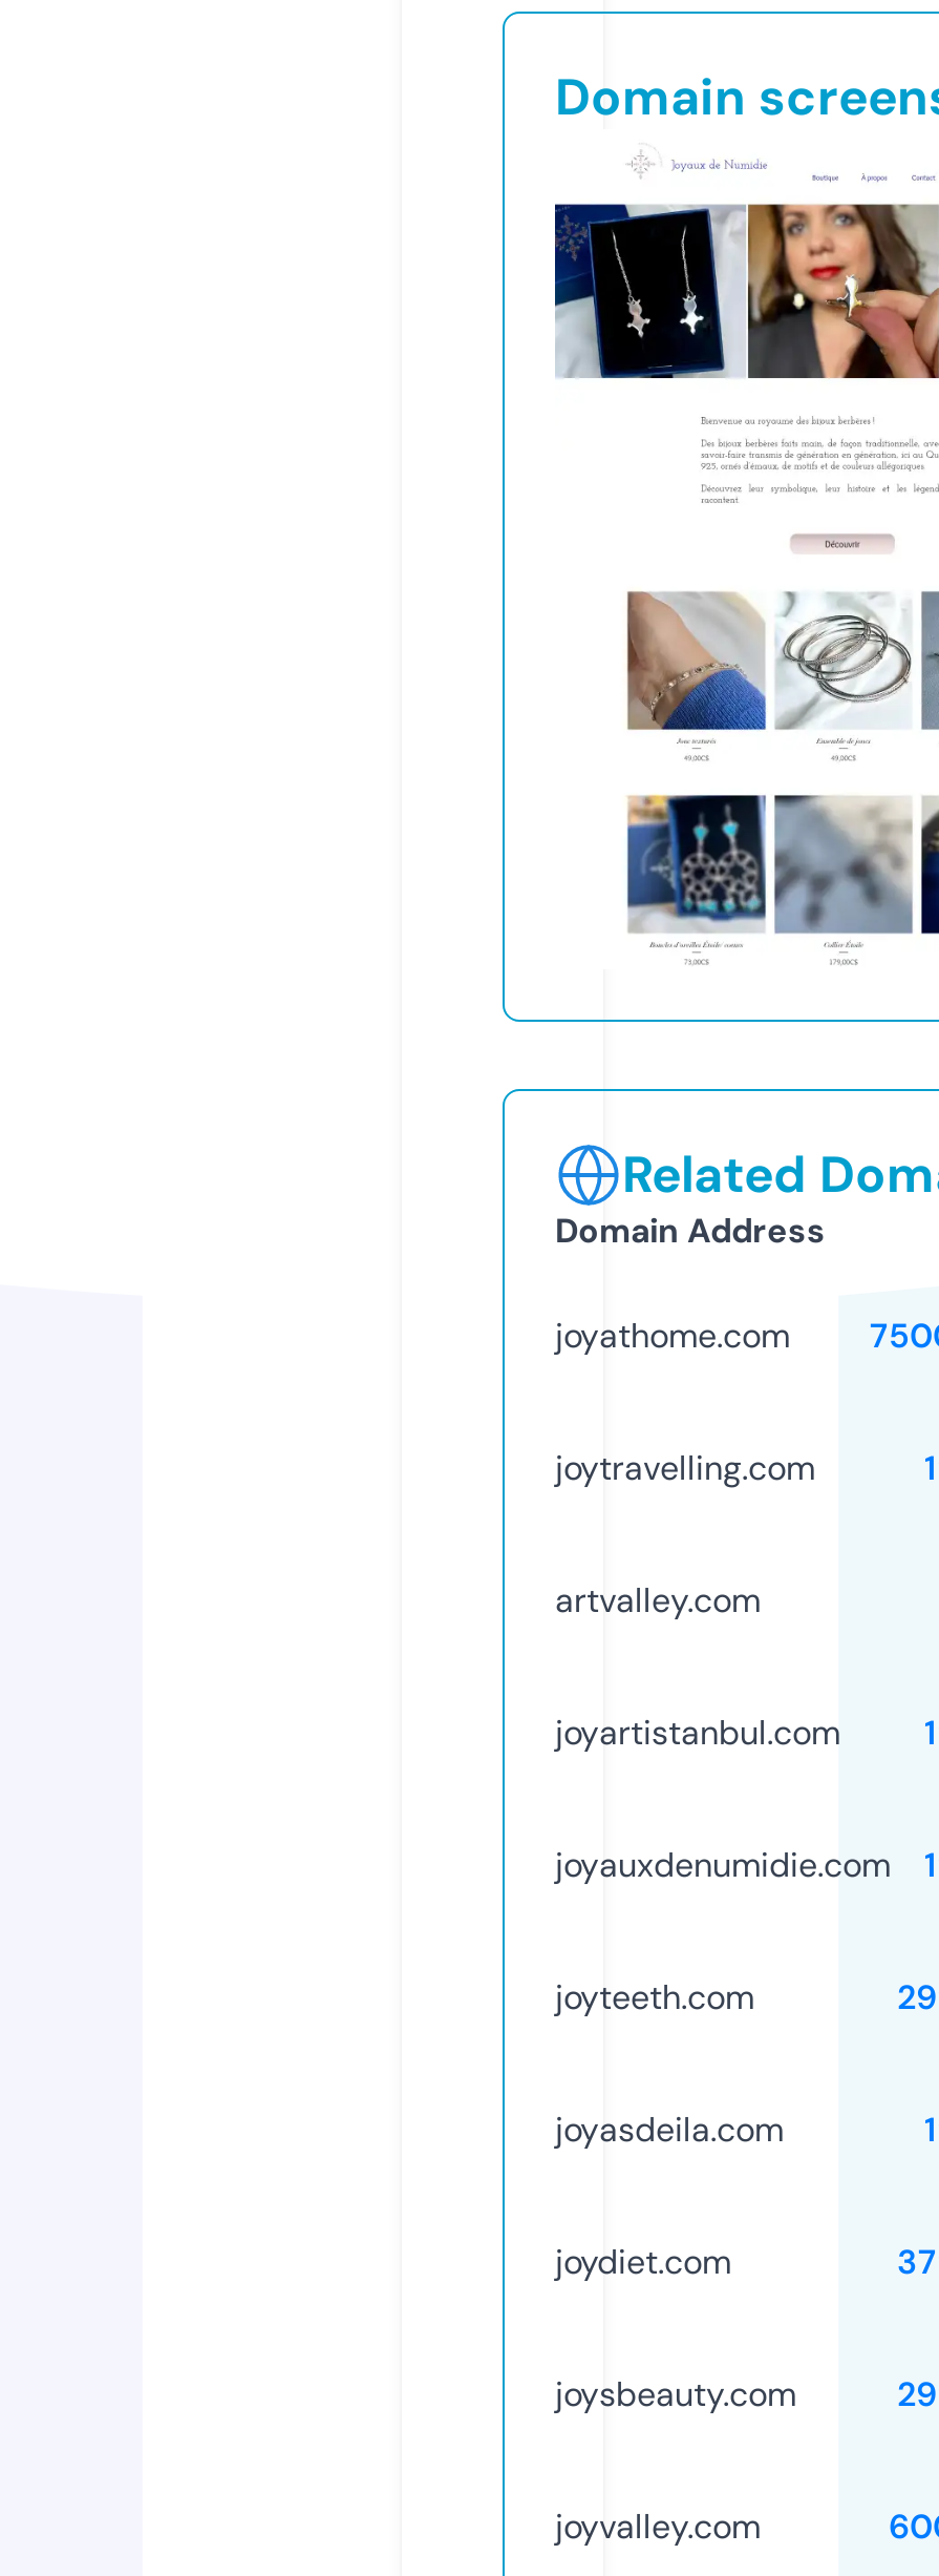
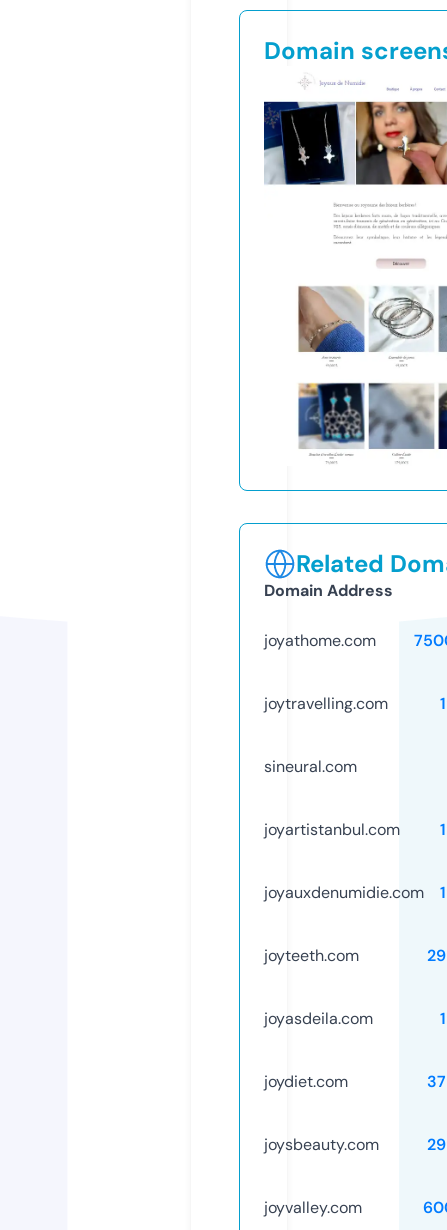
[555,1578,761,1622] artvalley.com -> [264,756,357,777] sineural.com

